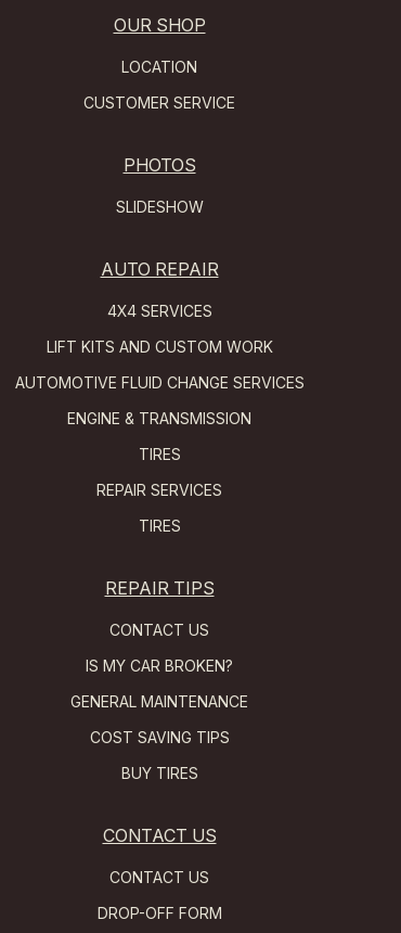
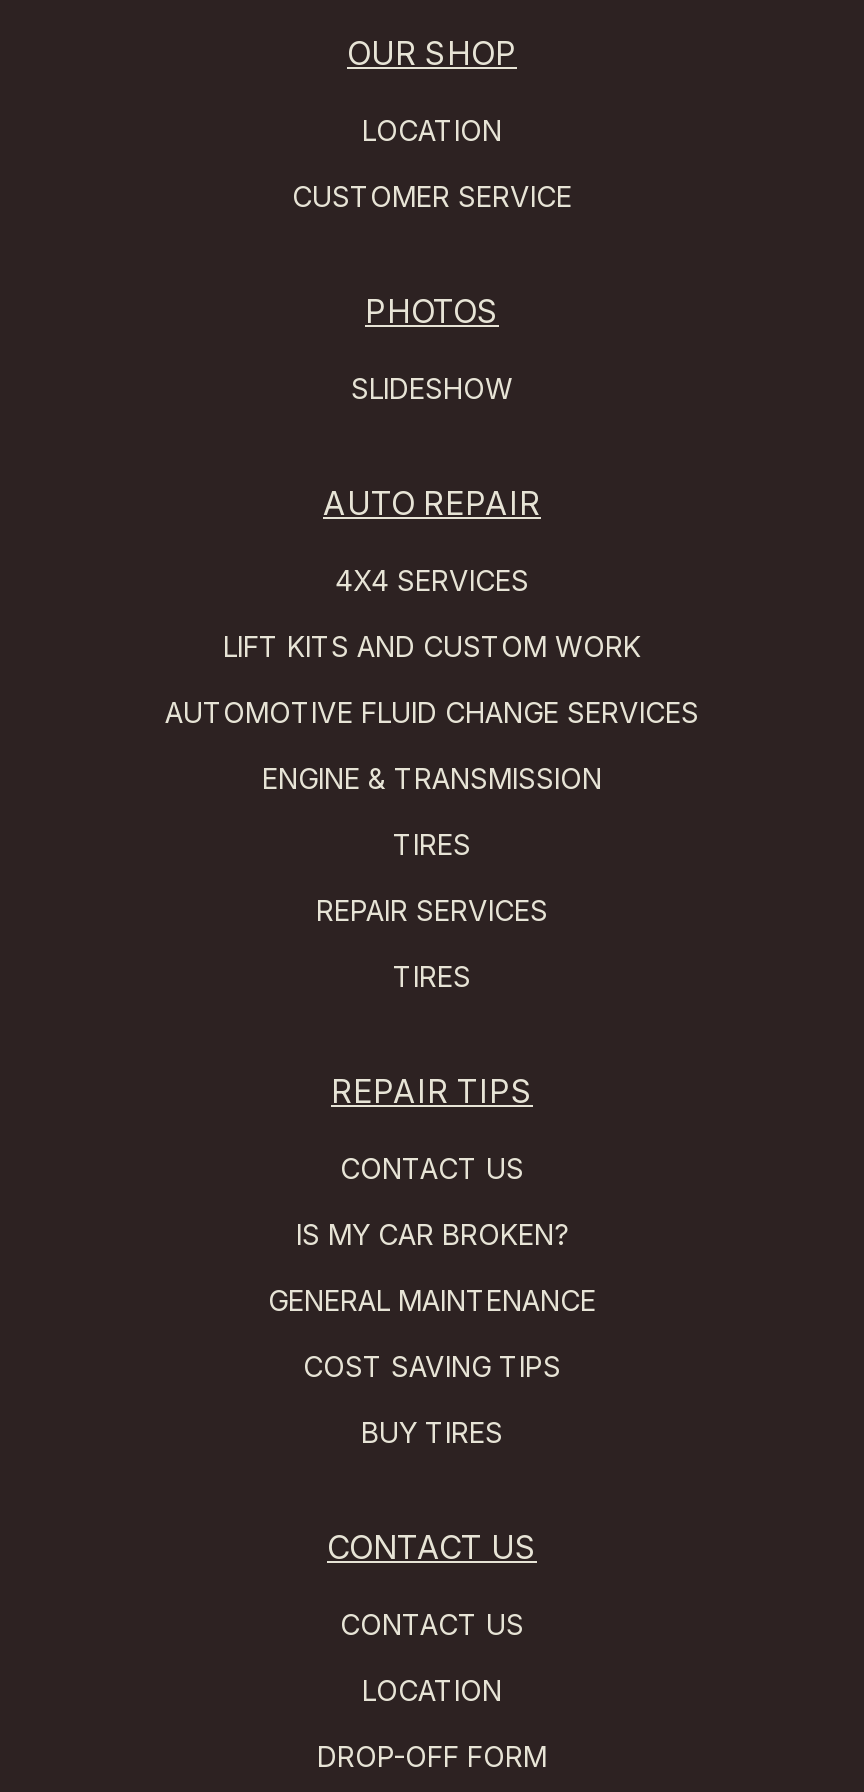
none -> [362,1673,502,1707] LOCATION

